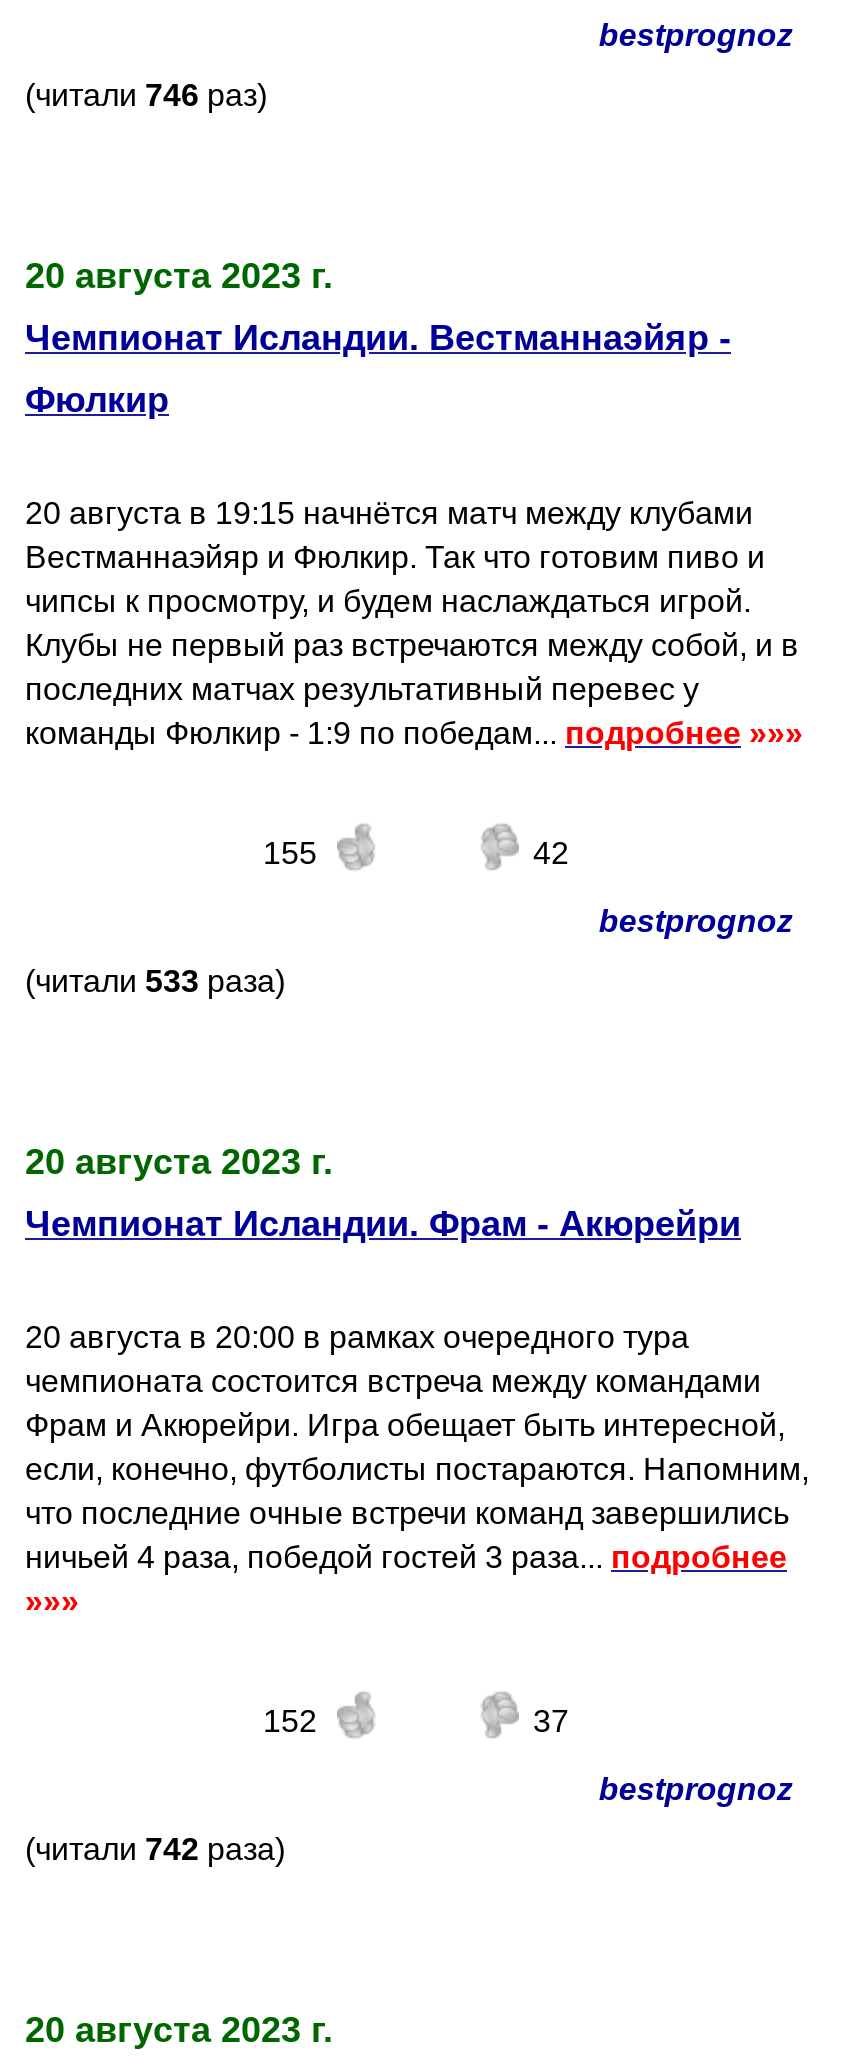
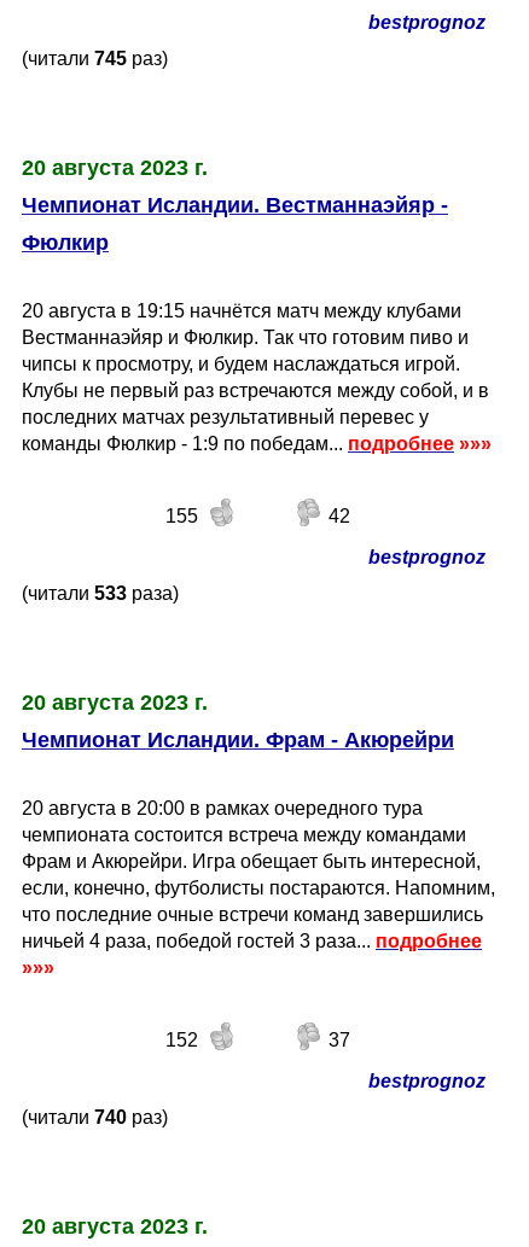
[25,78,267,112] (читали 746 раз) -> [22,48,168,69] (читали 745 раз)
[25,1832,285,1866] (читали 742 раза) -> [22,1107,168,1127] (читали 740 раз)

